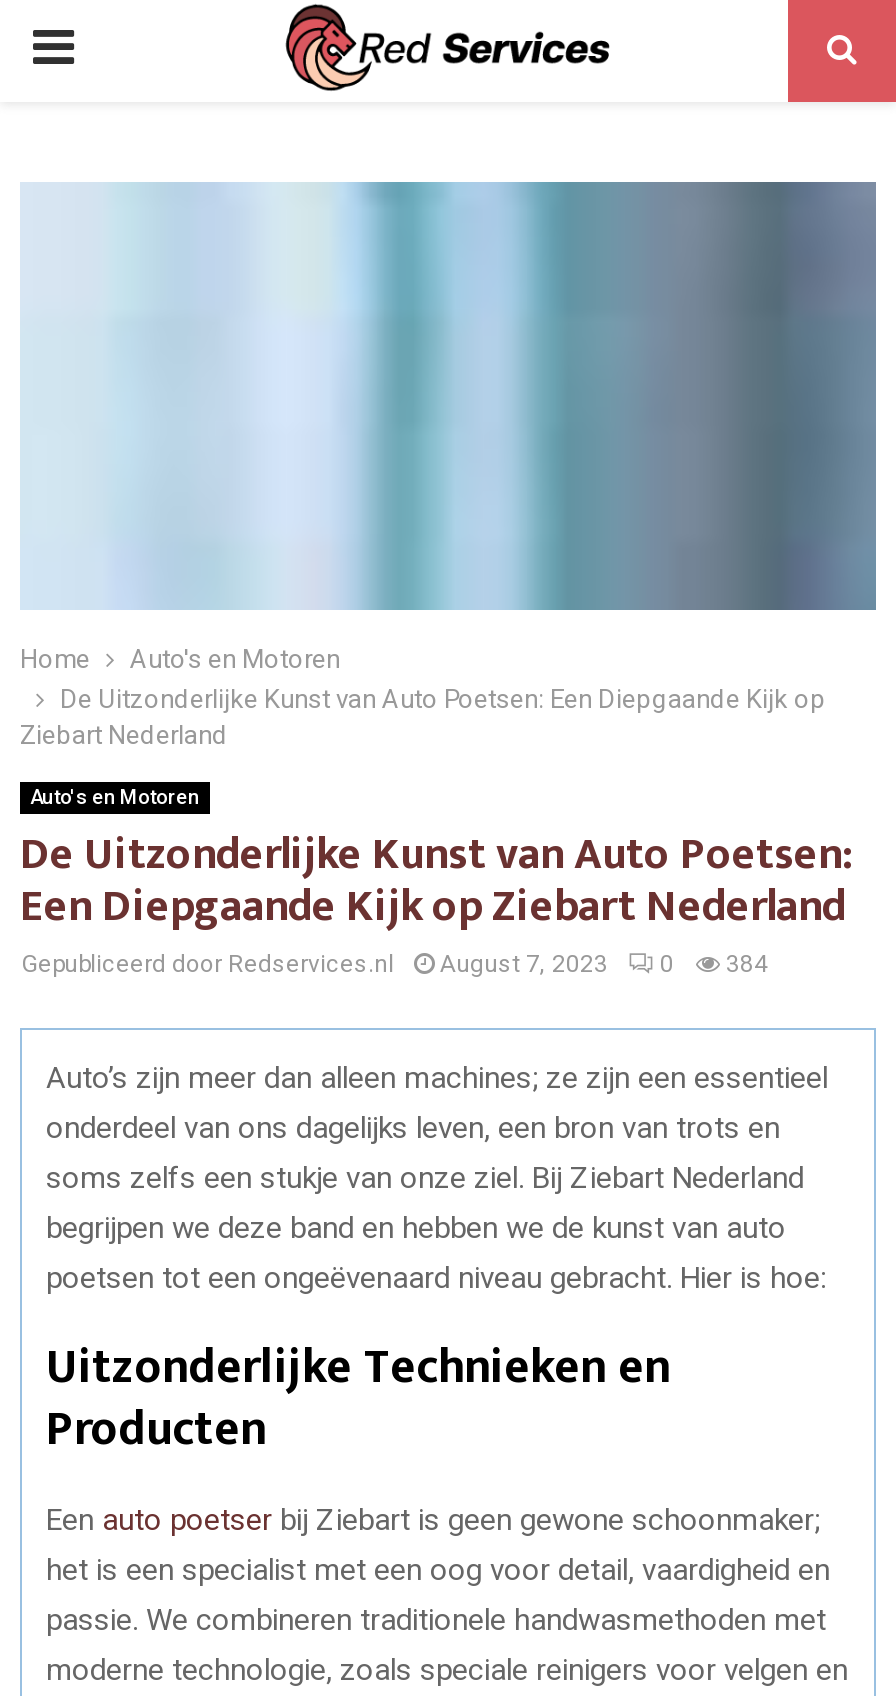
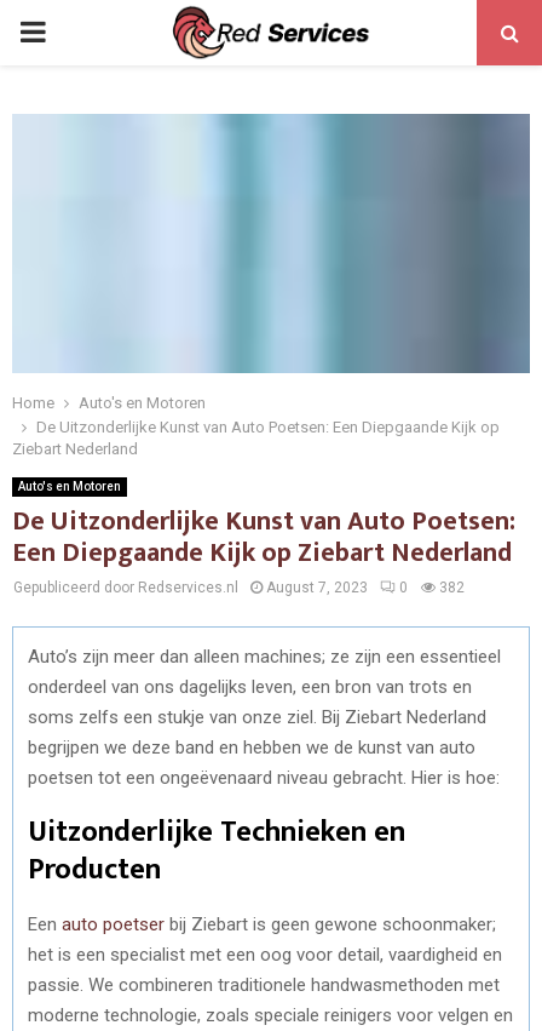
[22,950,768,978] Gepubliceerd door Redservices.nl August 7, 2023 0 384 -> [13,579,465,596] Gepubliceerd door Redservices.nl August 7, 2023 0 382

